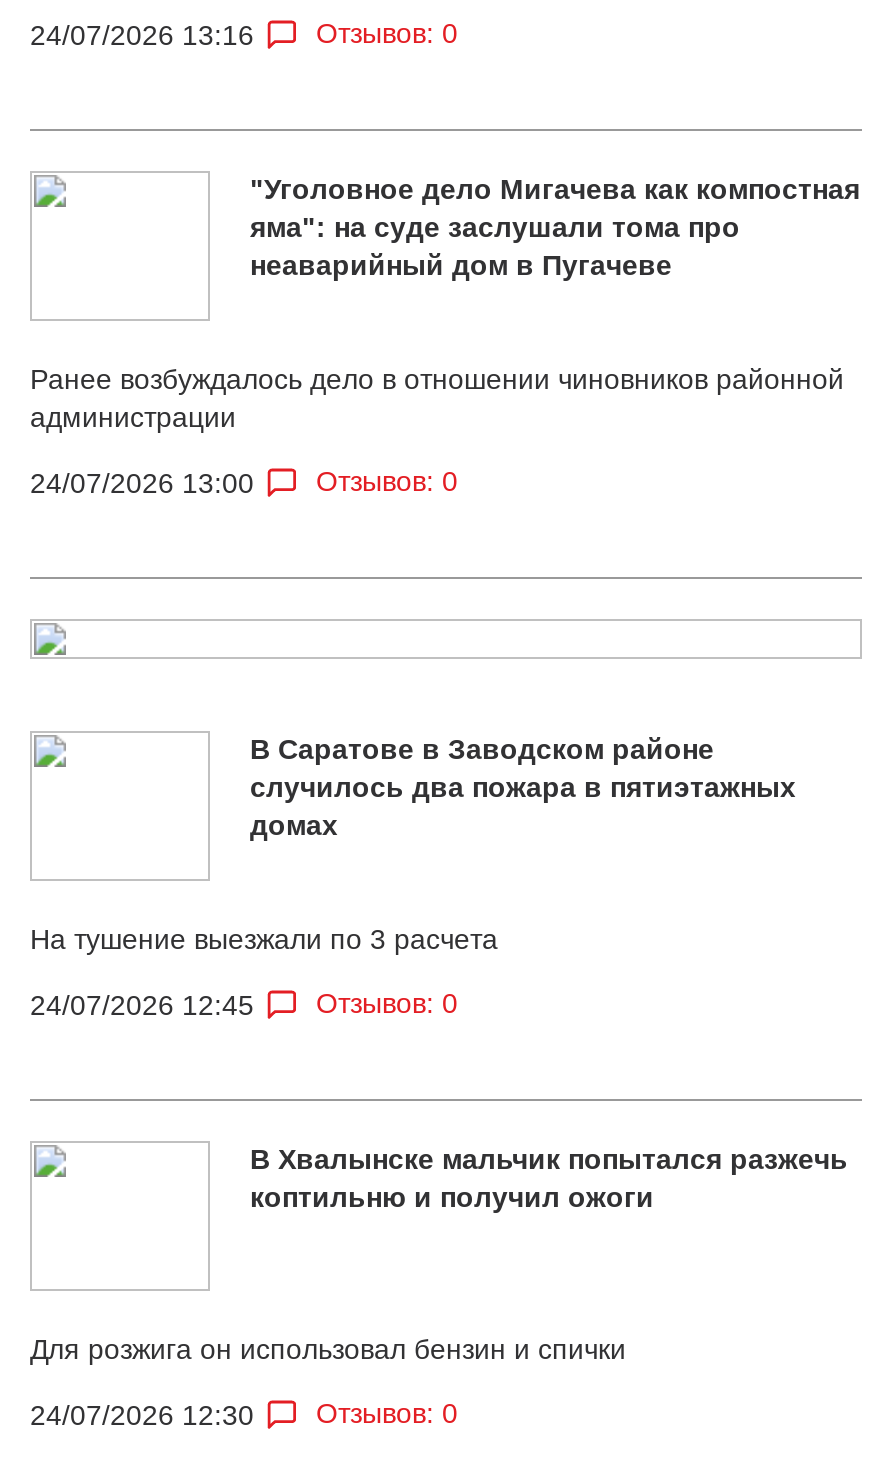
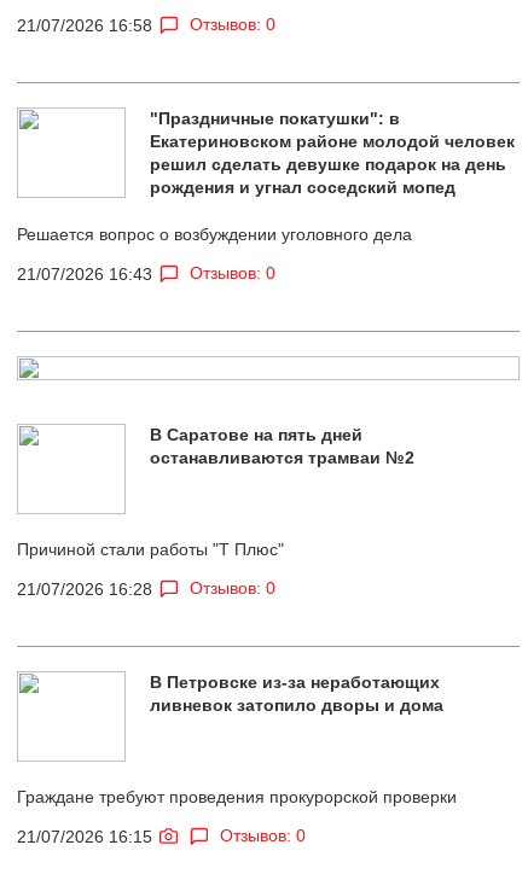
[30,16,458,50] 24/07/2026 13:16 Отзывов: 0 -> [17,14,275,35] 21/07/2026 16:58 Отзывов: 0
[250,172,860,280] "Уголовное дело Мигачева как компостная | яма": на суде заслушали тома про | неаварийный дом в Пугачеве -> [150,108,515,196] "Праздничные покатушки": в | Екатериновском районе молодой человек | решил сделать девушке подарок на день | рождения и угнал соседский мопед
[30,362,844,432] Ранее возбуждалось дело в отношении чиновников районной | администрации -> [17,224,412,243] Решается вопрос о возбуждении уголовного дела
[30,464,458,498] 24/07/2026 13:00 Отзывов: 0 -> [17,263,275,283] 21/07/2026 16:43 Отзывов: 0
[250,732,796,840] В Саратове в Заводском районе | случилось два пожара в пятиэтажных | домах -> [150,425,414,467] В Саратове на пять дней | останавливаются трамваи №2
[30,922,498,954] На тушение выезжали по 3 расчета -> [17,539,284,559] Причиной стали работы "Т Плюс"
[30,986,458,1020] 24/07/2026 12:45 Отзывов: 0 -> [17,578,275,598] 21/07/2026 16:28 Отзывов: 0
[250,1142,848,1212] В Хвалынске мальчик попытался разжечь | коптильню и получил ожоги -> [150,672,443,714] В Петровске из-за неработающих | ливневок затопило дворы и дома
[30,1332,626,1364] Для розжига он использовал бензин и спички -> [17,787,457,806] Граждане требуют проведения прокурорской проверки
[30,1398,254,1430] 24/07/2026 12:30 -> [17,827,152,846] 21/07/2026 16:15

